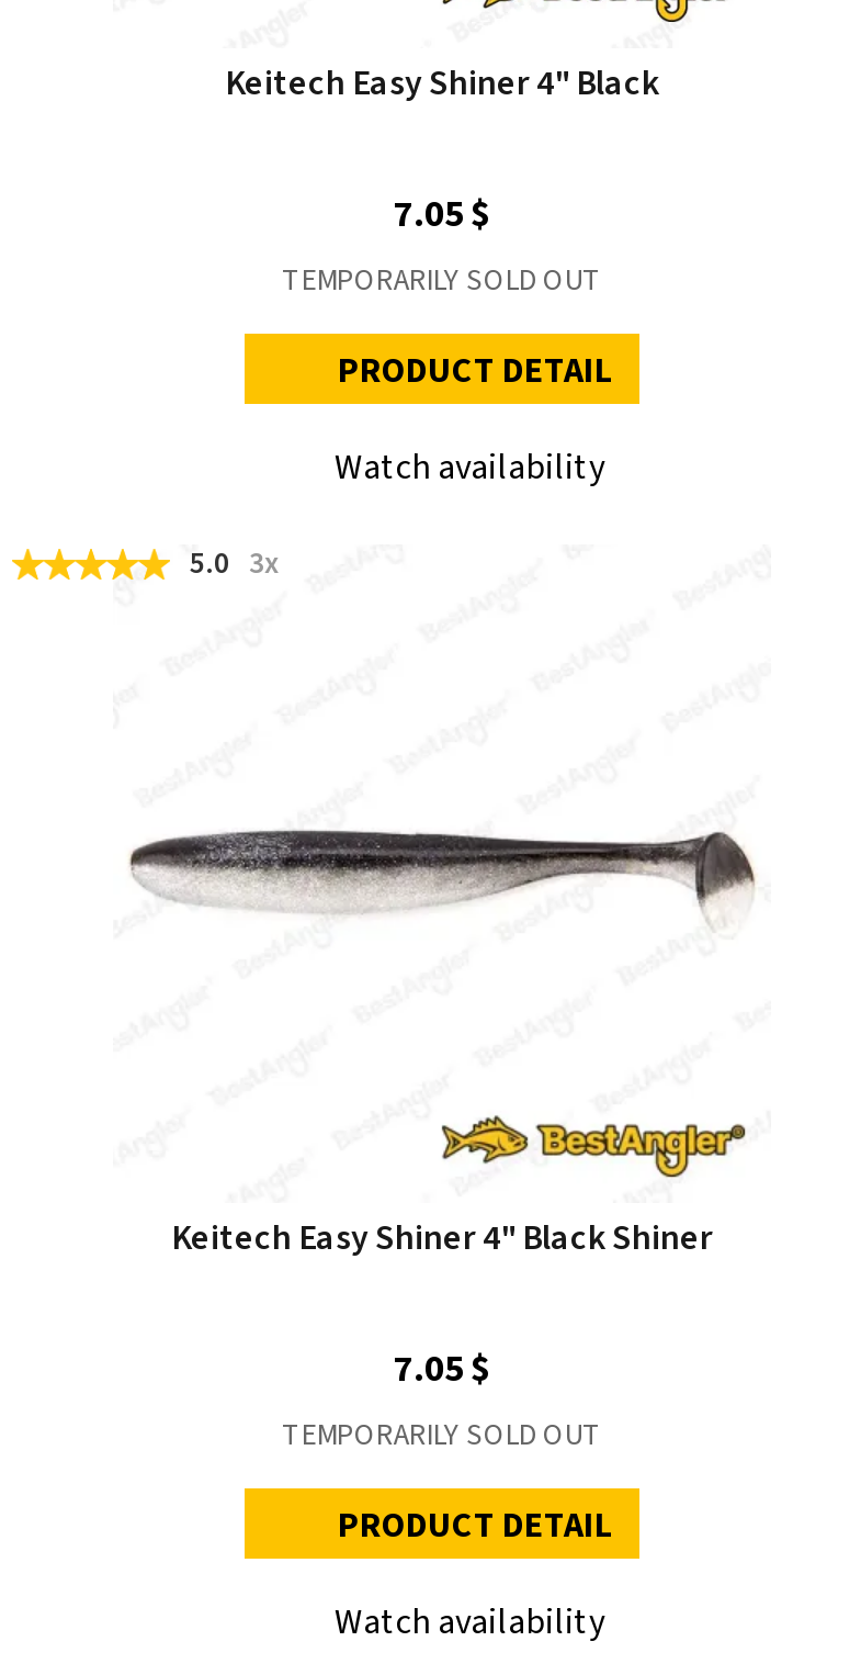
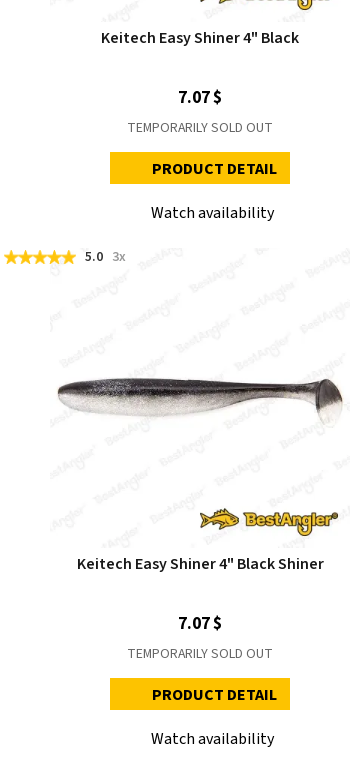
[394,188,490,241] 7.05 $ -> [178,86,222,110] 7.07 $
[394,1343,490,1396] 7.05 $ -> [178,612,222,636] 7.07 $

